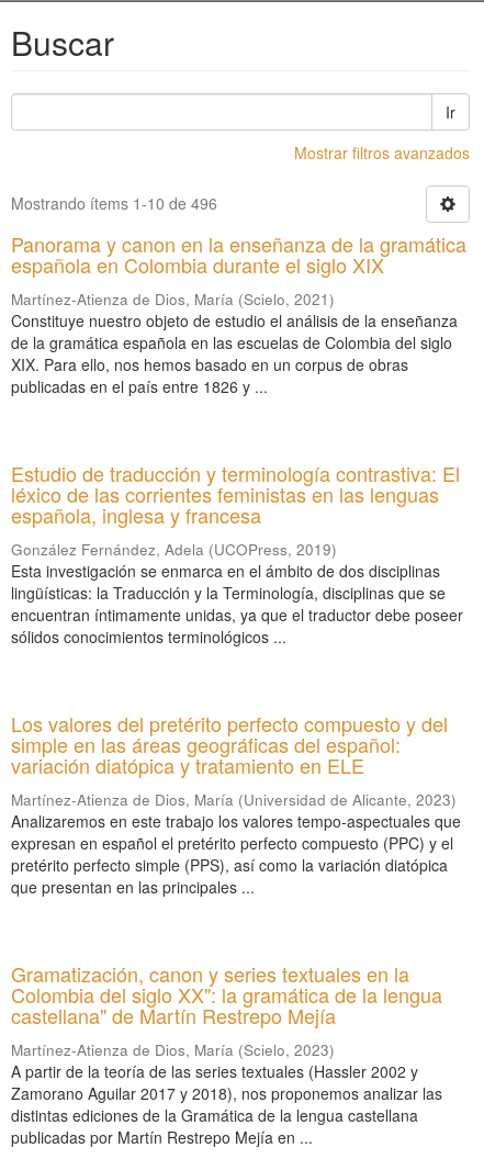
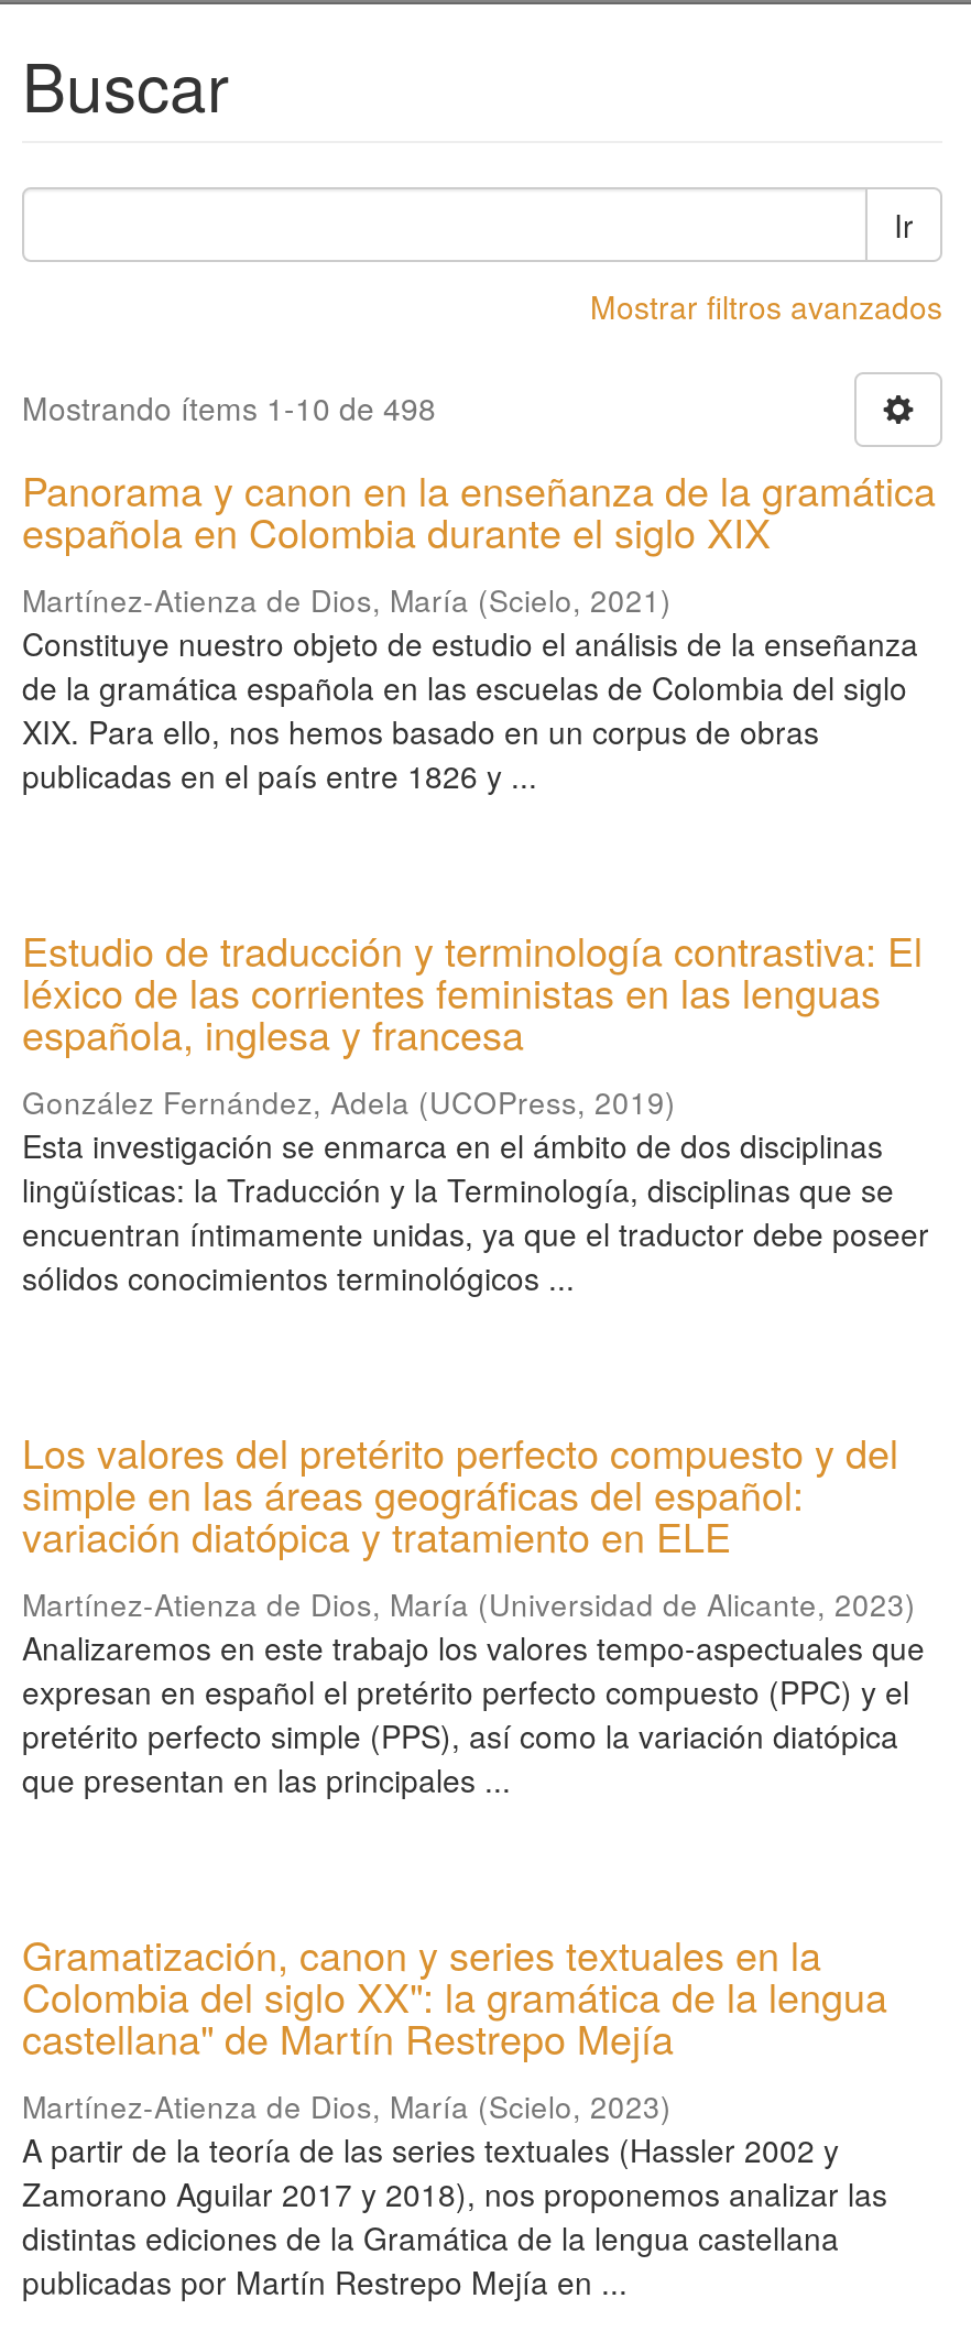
[11,192,217,214] Mostrando ítems 1-10 de 496 -> [22,385,436,429] Mostrando ítems 1-10 de 498

